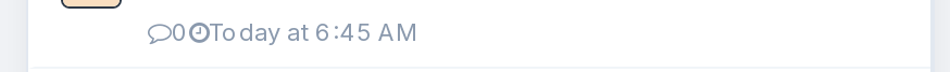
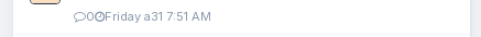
[172,17,417,47] 0 Today at 6:45 AM -> [86,9,211,24] 0 Friday a31 7:51 AM

